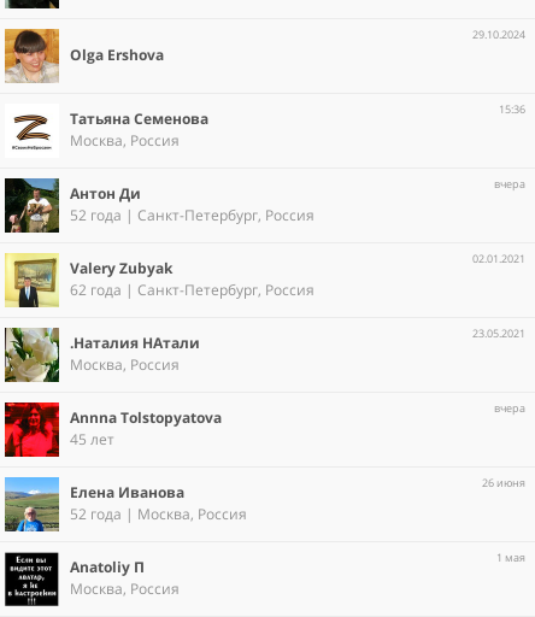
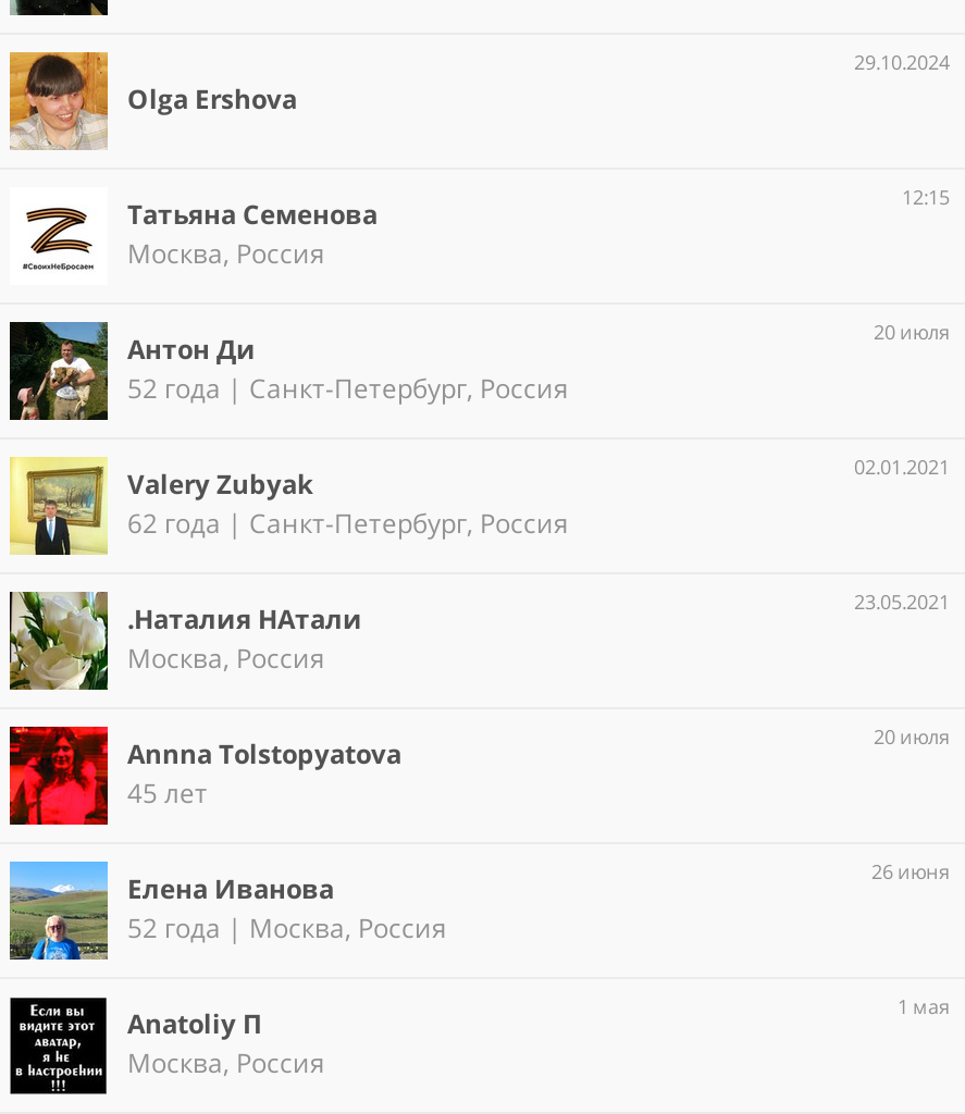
[499,101,525,117] 15:36 -> [902,183,950,211] 12:15
[494,176,525,192] вчера -> [874,318,950,346] 20 июля
[494,400,525,416] вчера -> [874,722,950,751] 20 июля

